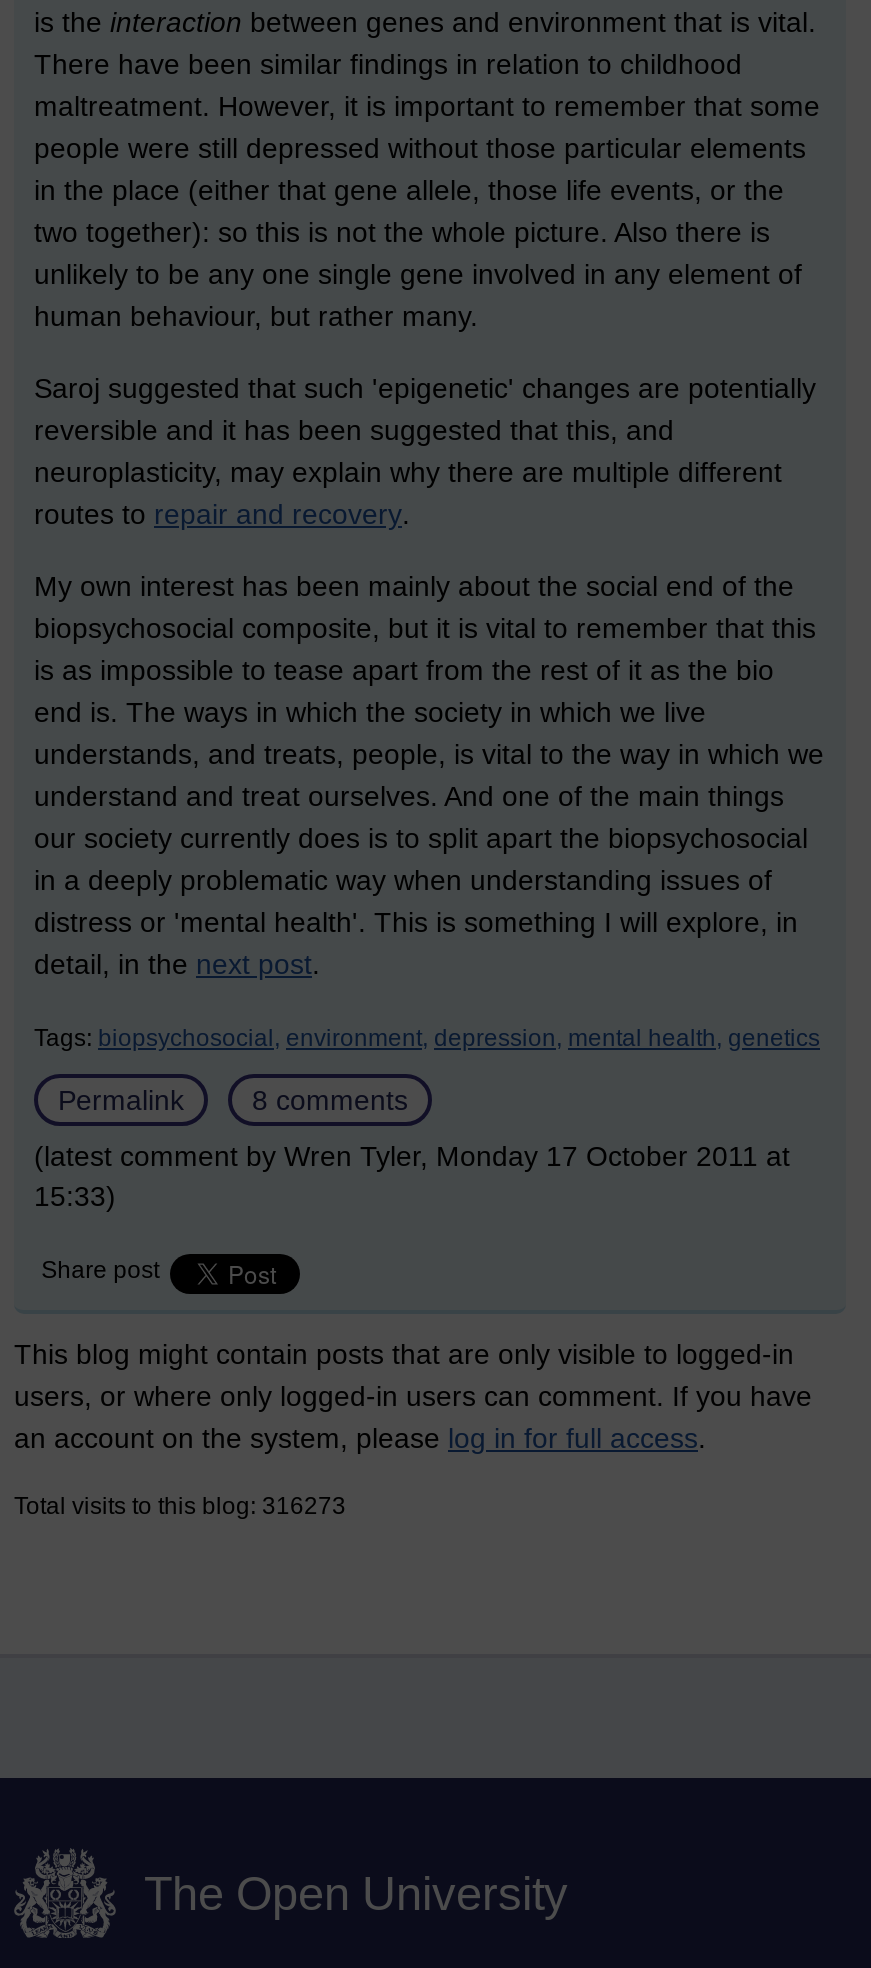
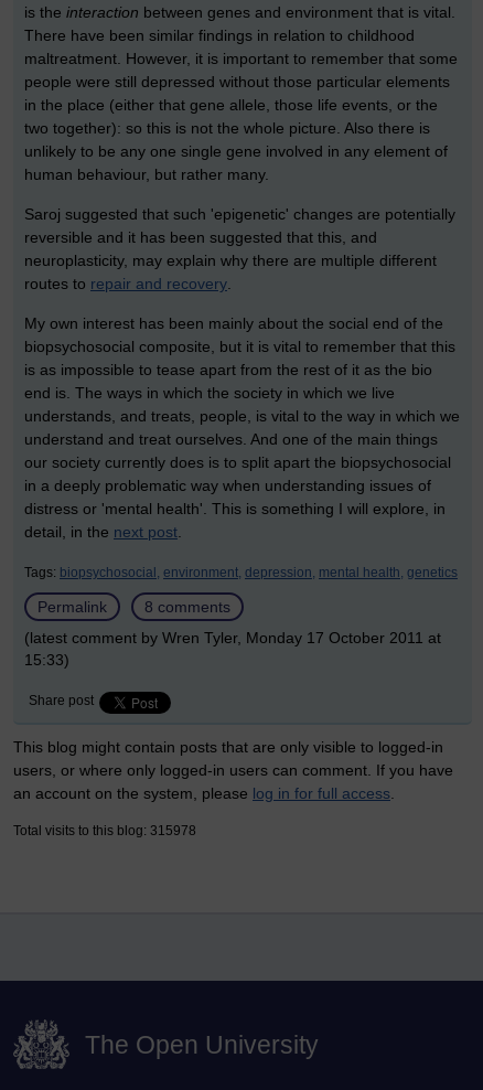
[14,1492,346,1520] Total visits to this blog: 316273 -> [13,823,196,838] Total visits to this blog: 315978

